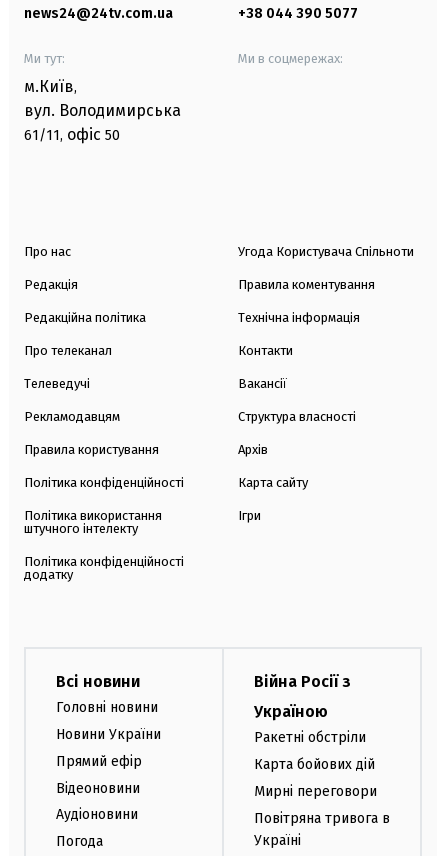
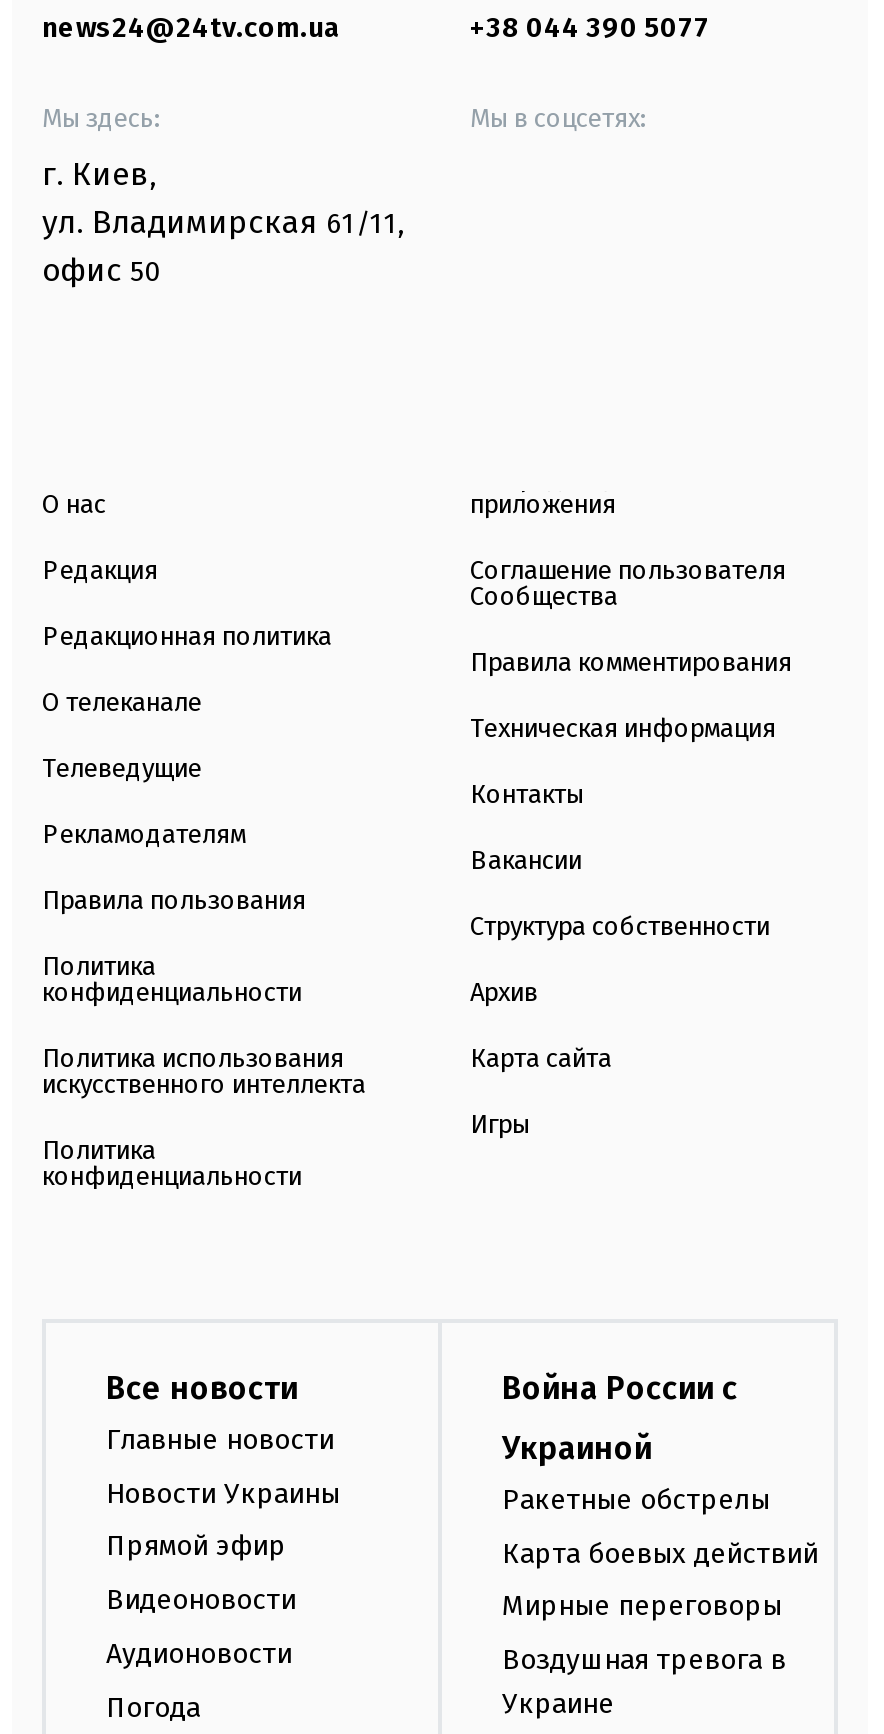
[24,51,181,144] Ми тут: | м.Київ, | вул. Володимирська | 61/11, офіс 50 -> [42,102,404,288] Мы здесь: | г. Киев, | ул. Владимирская 61/11, | офис 50
[238,51,343,66] Ми в соцмережах: -> [470,102,646,132] Мы в соцсетях:
[24,244,184,582] Про нас | Редакція | Редакційна політика | Про телеканал | Телеведучі | Рекламодавцям | Правила користування | Політика конфіденційності | Політика використання | штучного інтелекту | Політика конфіденційності | додатку -> [42,488,366,1190] О нас | Редакция | Редакционная политика | О телеканале | Телеведущие | Рекламодателям | Правила пользования | Политика | конфиденциальности | Политика использования | искусственного интеллекта | Политика | конфиденциальности
[238,244,414,523] Угода Користувача Спільноти | Правила коментування | Технічна інформація | Контакти | Вакансії | Структура власності | Архів | Карта сайту | Ігри -> [470,488,792,1138] приложения | Соглашение пользователя | Сообщества | Правила комментирования | Техническая информация | Контакты | Вакансии | Структура собственности | Архив | Карта сайта | Игры
[56,672,161,823] Всі новини | Головні новини | Новини України | Прямий ефір | Відеоновини | Аудіоновини -> [106,1368,340,1671] Все новости | Главные новости | Новости Украины | Прямой эфир | Видеоновости | Аудионовости
[254,672,351,691] Війна Росії з -> [502,1368,738,1406] Война России с
[254,702,366,746] Україною | Ракетні обстріли -> [502,1428,770,1516] Украиной | Ракетные обстрелы
[254,756,375,773] Карта бойових дій -> [502,1536,818,1570] Карта боевых действий
[254,783,377,800] Мирні переговори -> [502,1589,782,1623] Мирные переговоры
[254,809,390,848] Повітряна тривога в | Україні -> [502,1643,786,1721] Воздушная тревога в | Украине

